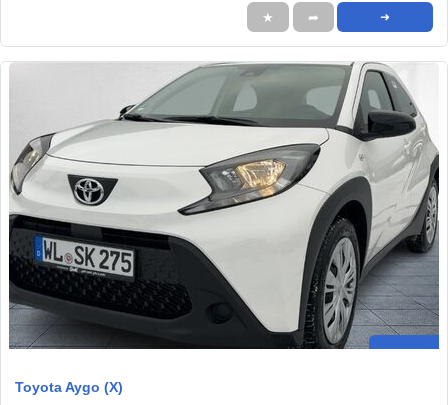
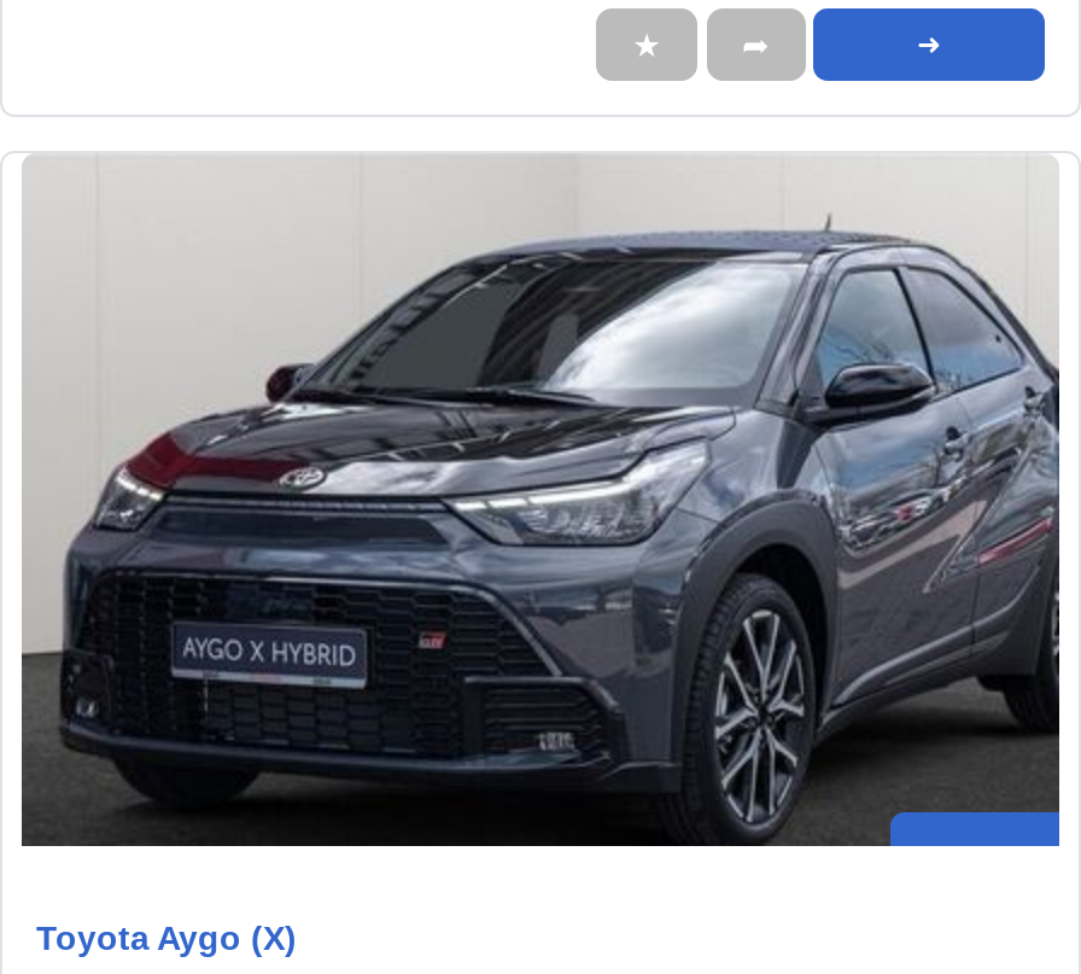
[9,62,440,349] [image] -> [22,158,1062,846] [image]

